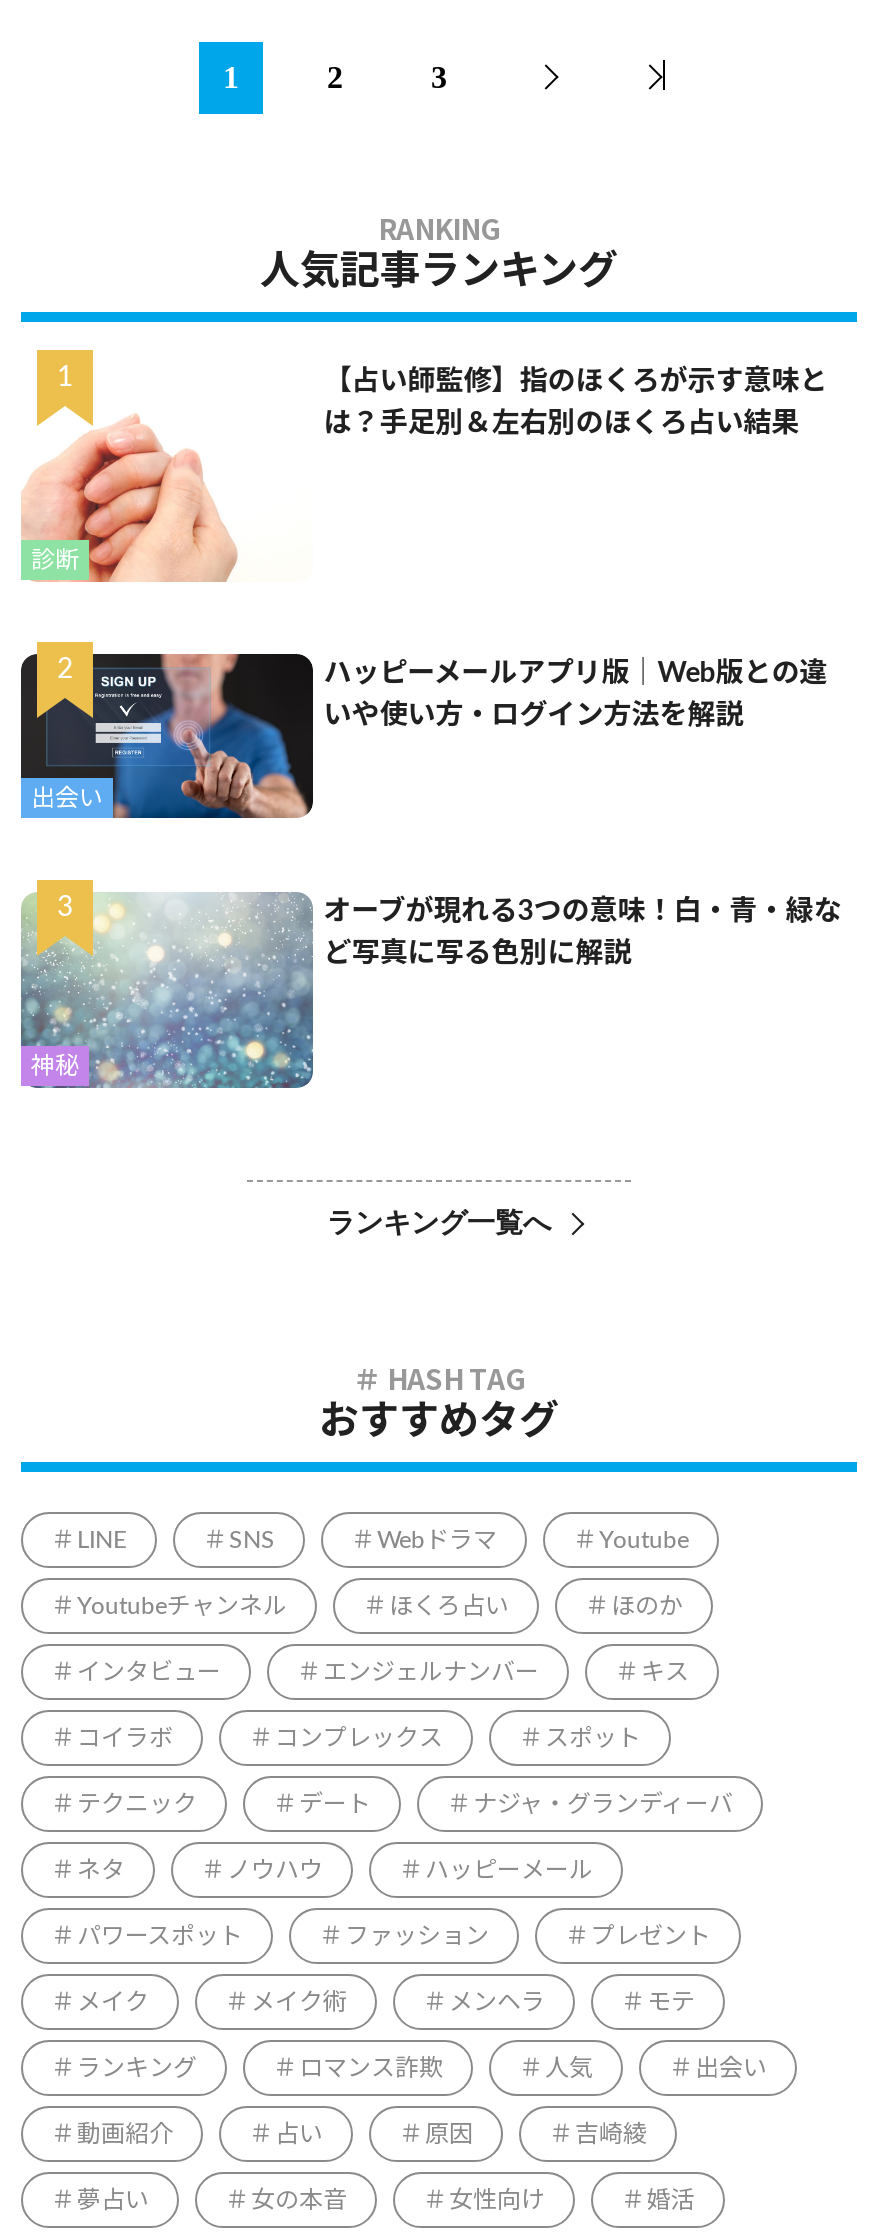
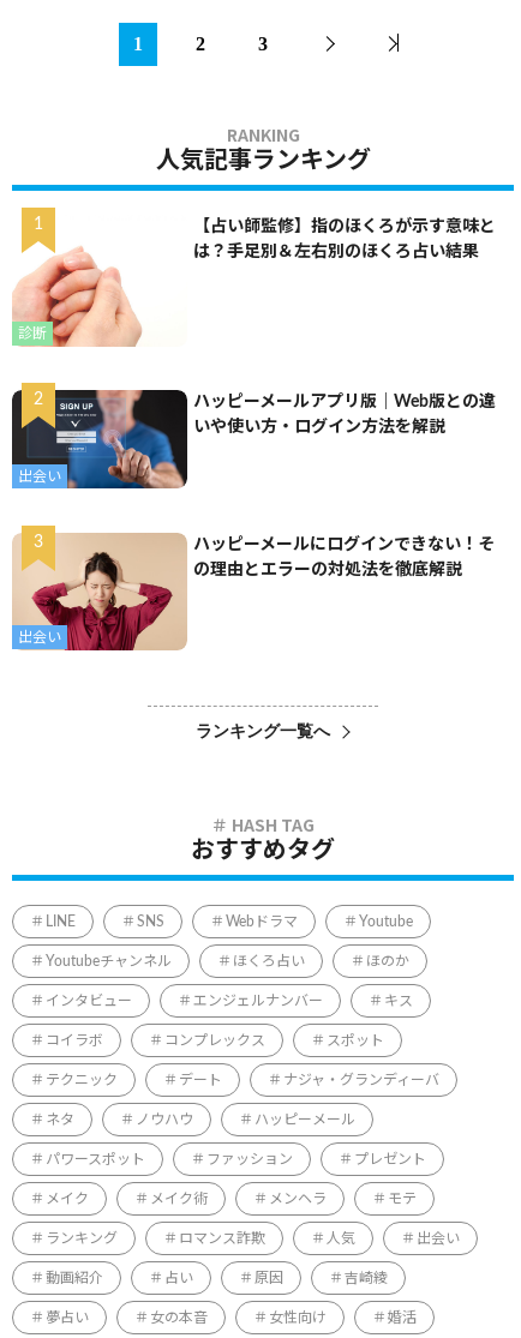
[19,892,315,1090] [image] | 神秘 -> [12,533,187,652] [image] | 出会い
[324,898,842,926] オーブが現れる3つの意味！白・青・緑な -> [194,537,495,553] ハッピーメールにログインできない！そ
[324,940,632,968] ど写真に写る色別に解説 -> [194,562,463,579] の理由とエラーの対処法を徹底解説

